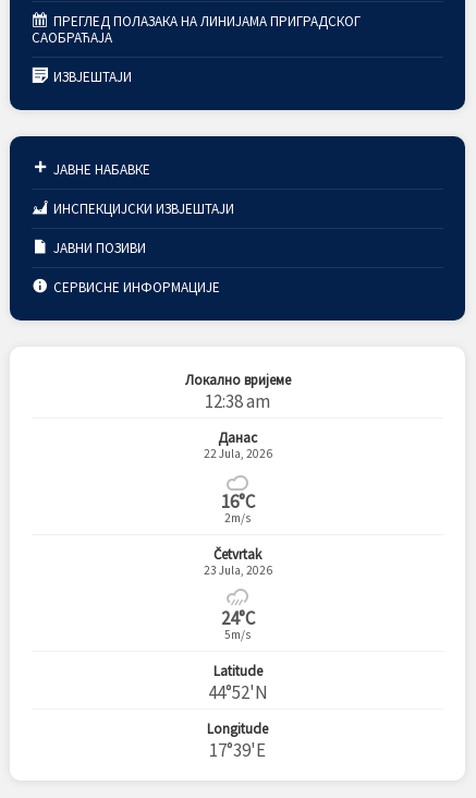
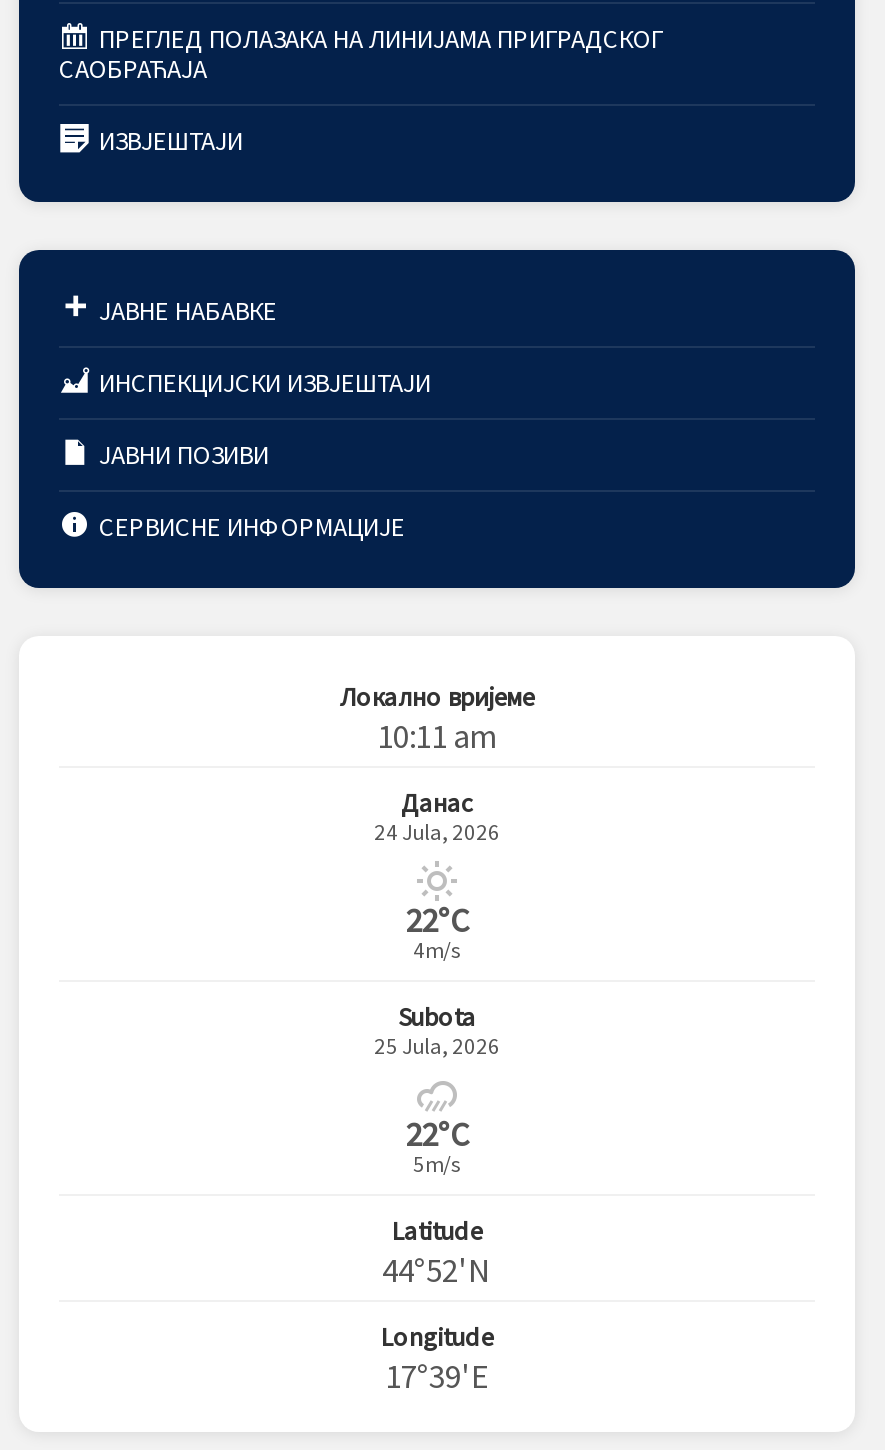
[205,389,270,413] 12:38 am -> [377,714,497,758] 10:11 am
[203,446,272,461] 22 Jula, 2026 -> [374,818,500,846] 24 Jula, 2026
[221,489,254,525] 16°C | 2m/s -> [406,898,468,964] 22°C | 4m/s
[203,545,272,578] Četvrtak | 23 Jula, 2026 -> [374,1000,500,1060] Subota | 25 Jula, 2026
[221,606,254,630] 24°C -> [406,1112,468,1156] 22°C

